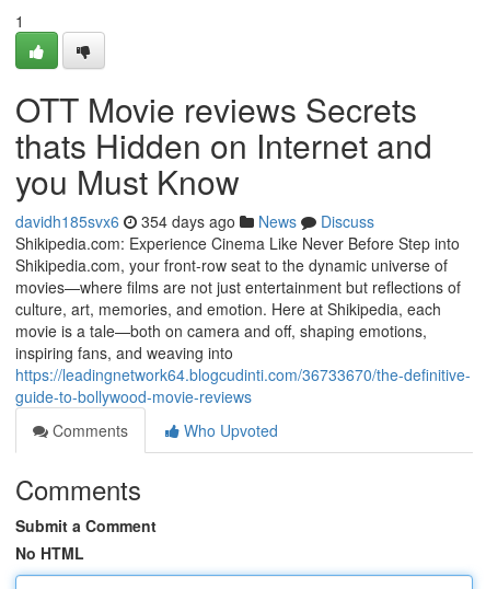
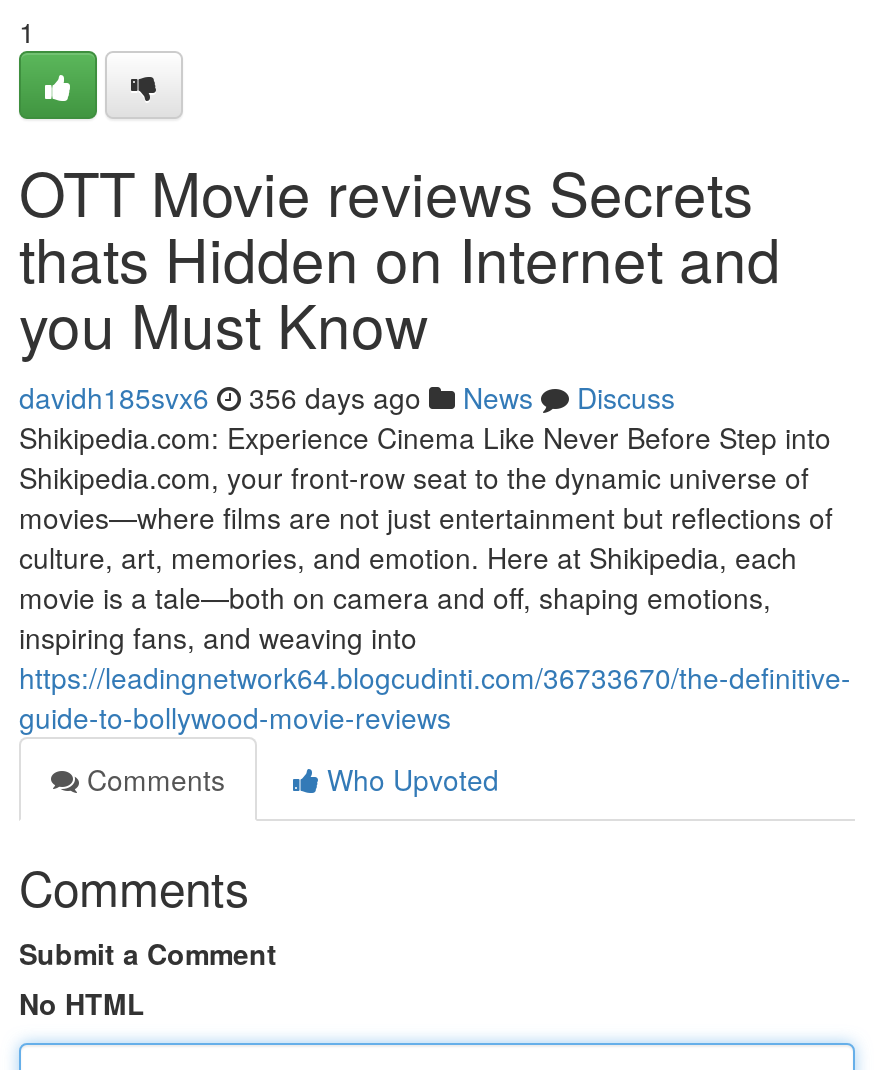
[15,210,374,232] davidh185svx6 354 days ago News Discuss -> [19,377,675,417] davidh185svx6 356 days ago News Discuss

